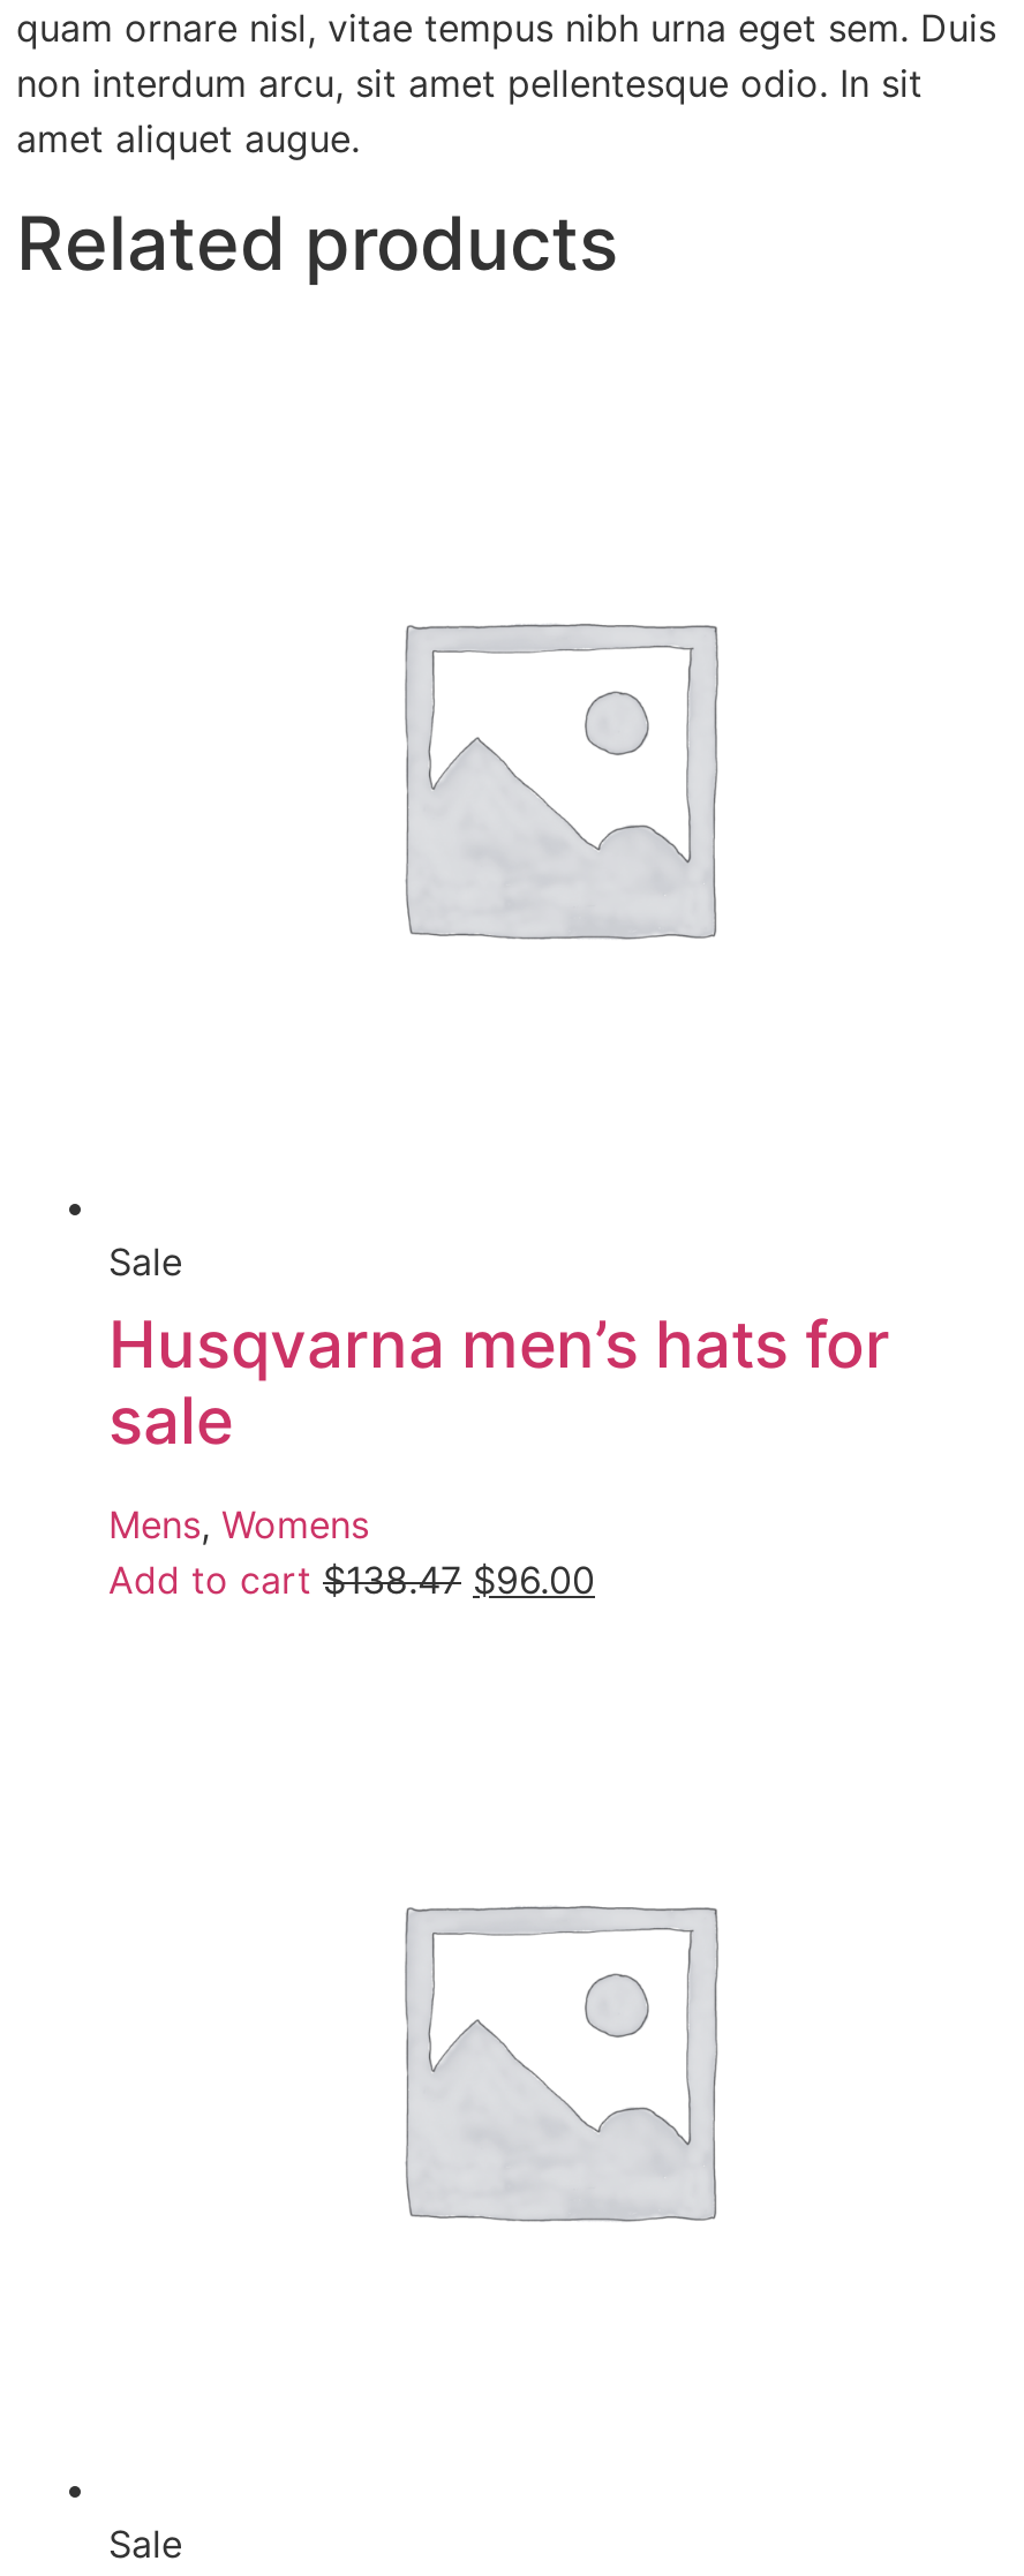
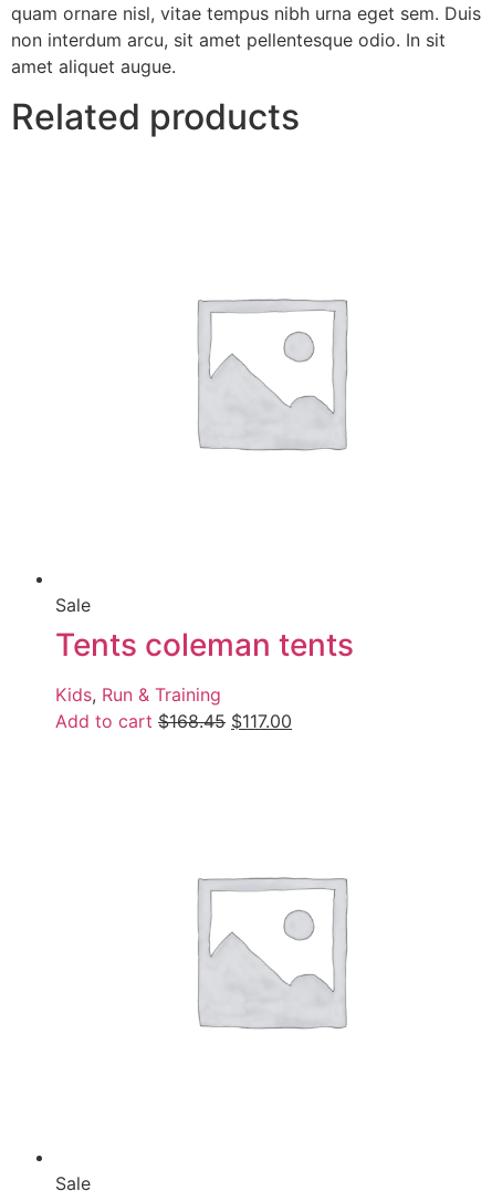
[108,1304,890,1459] Husqvarna men’s hats for | sale -> [55,625,354,663] Tents coleman tents
[108,1500,595,1602] Mens, Womens | Add to cart $138.47 $96.00 -> [55,683,292,732] Kids, Run & Training | Add to cart $168.45 $117.00

